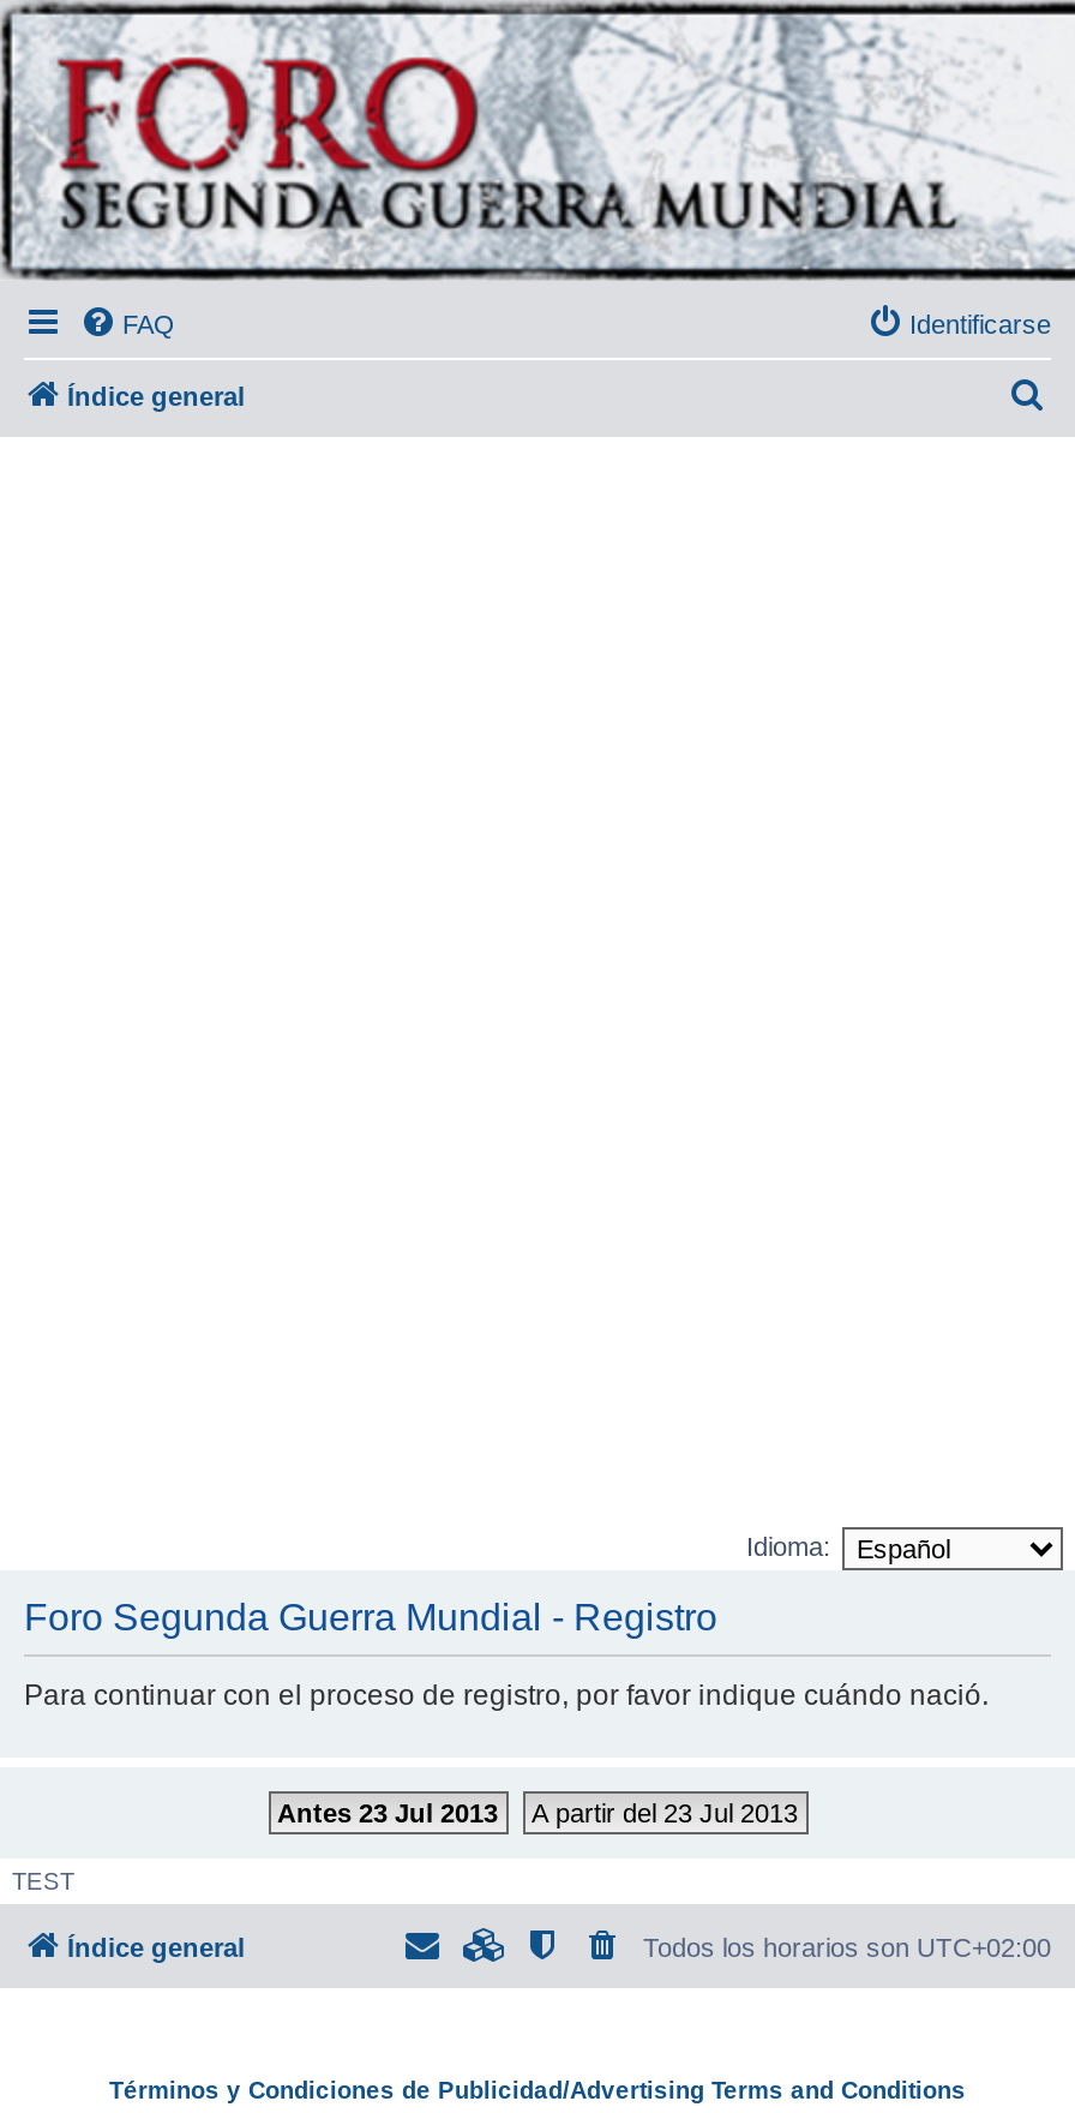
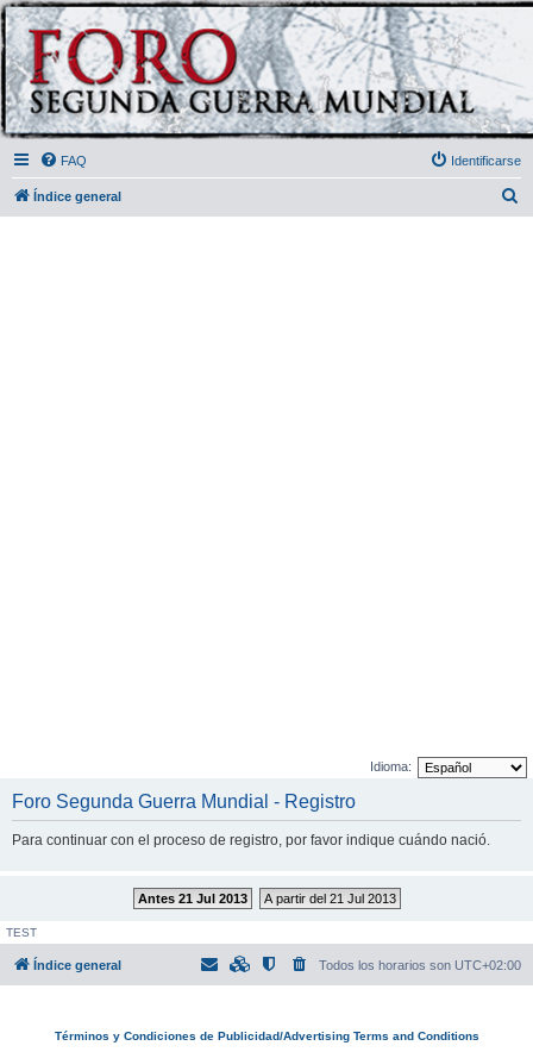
[277,1798,498,1827] Antes 23 Jul 2013 -> [137,891,247,906] Antes 21 Jul 2013
[532,1798,798,1827] A partir del 23 Jul 2013 -> [264,891,396,906] A partir del 21 Jul 2013

